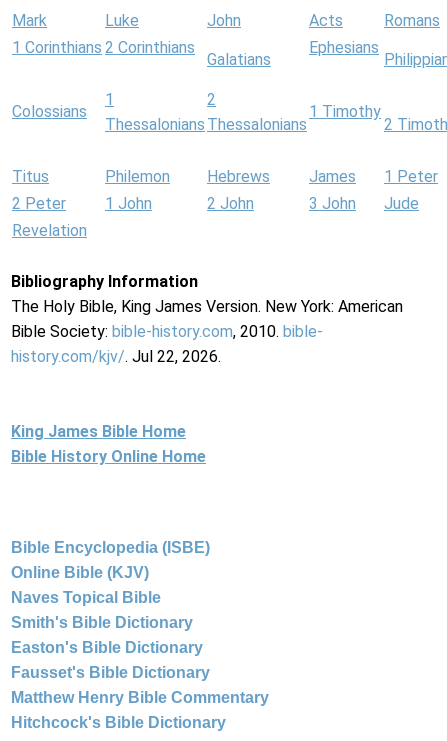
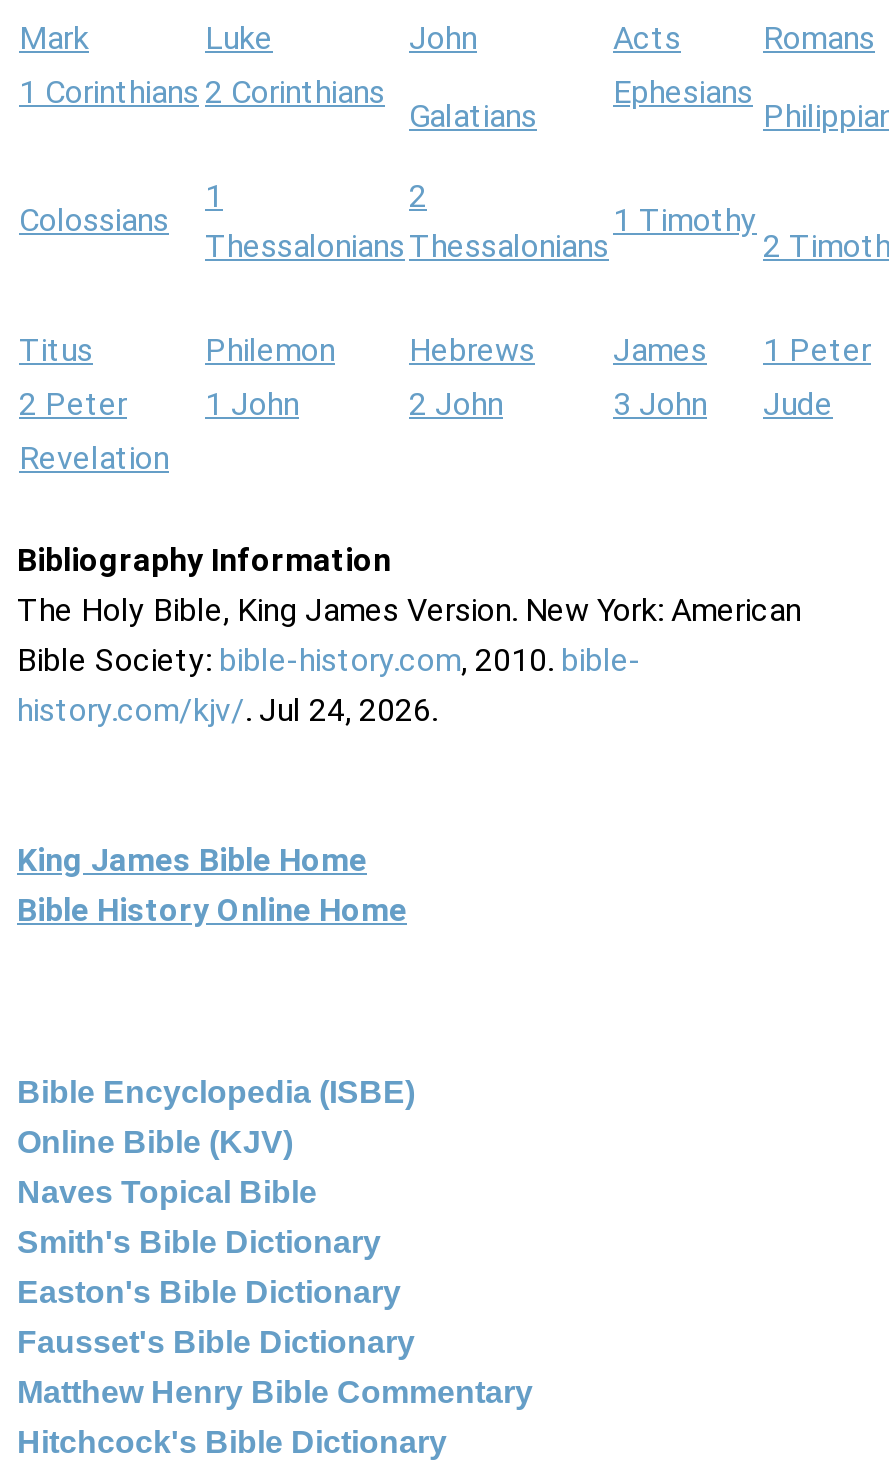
[11,347,221,366] history.com/kjv/. Jul 22, 2026. -> [17,692,437,730] history.com/kjv/. Jul 24, 2026.

